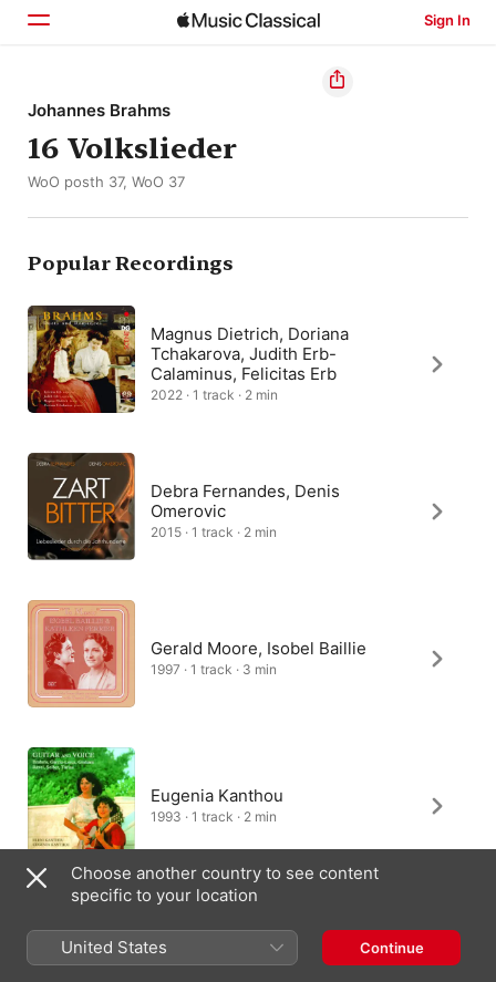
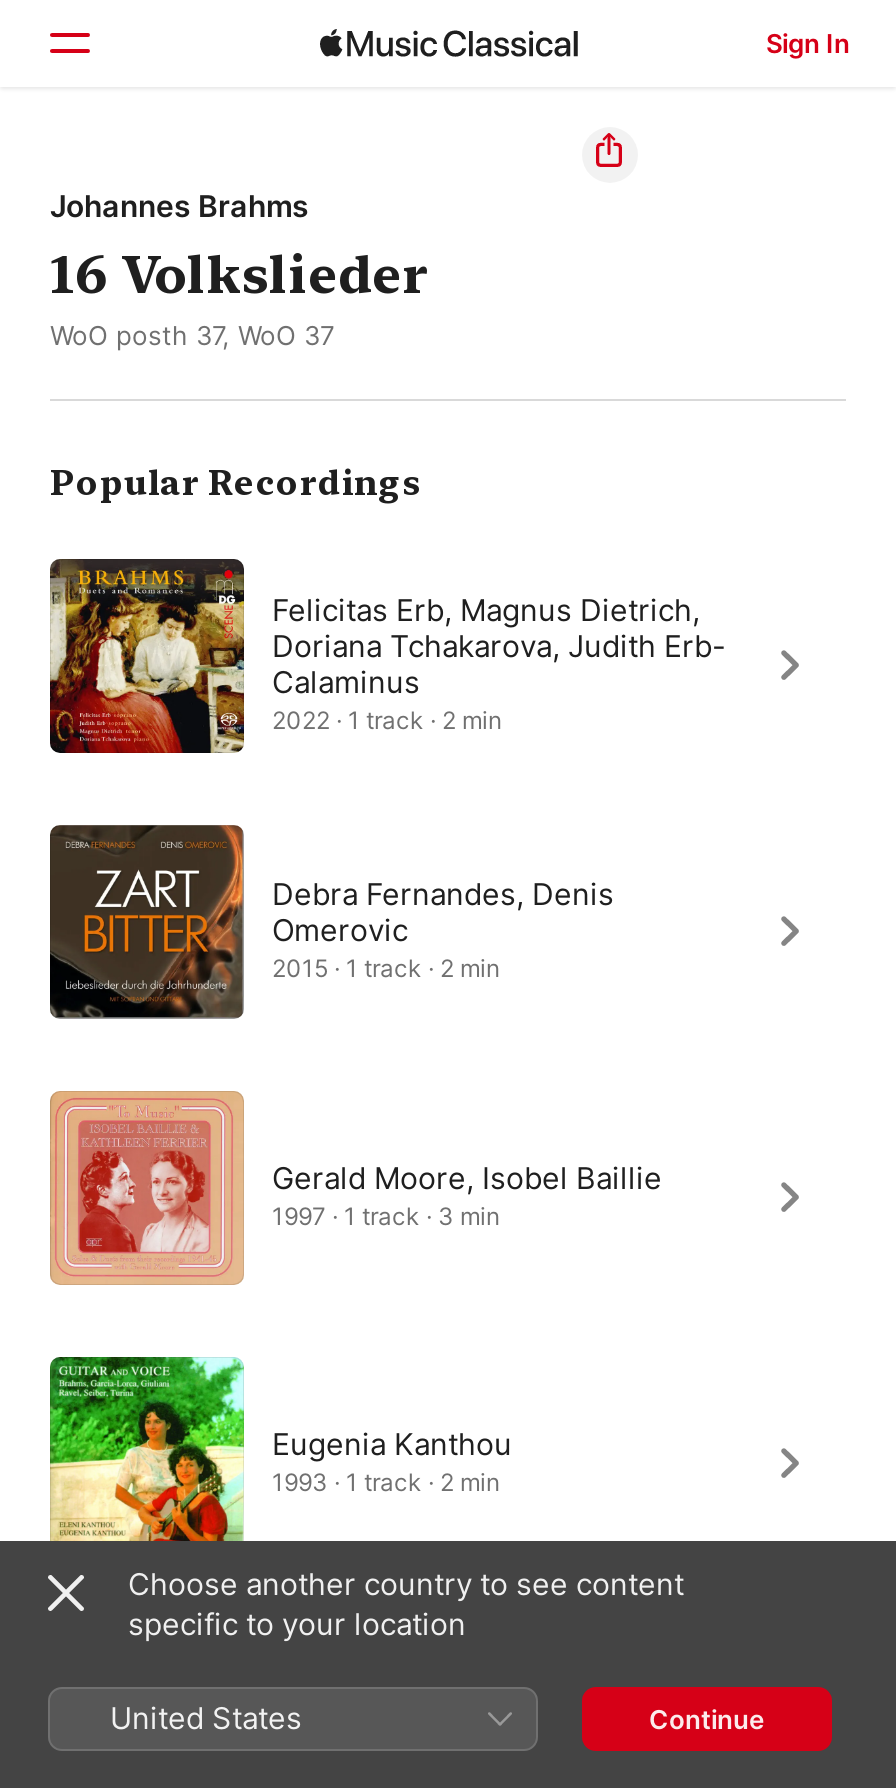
[151,323,349,384] Magnus Dietrich, Doriana | Tchakarova, Judith Erb- | Calaminus, Felicitas Erb -> [272,591,726,701] Felicitas Erb, Magnus Dietrich, | Doriana Tchakarova, Judith Erb- | Calaminus

